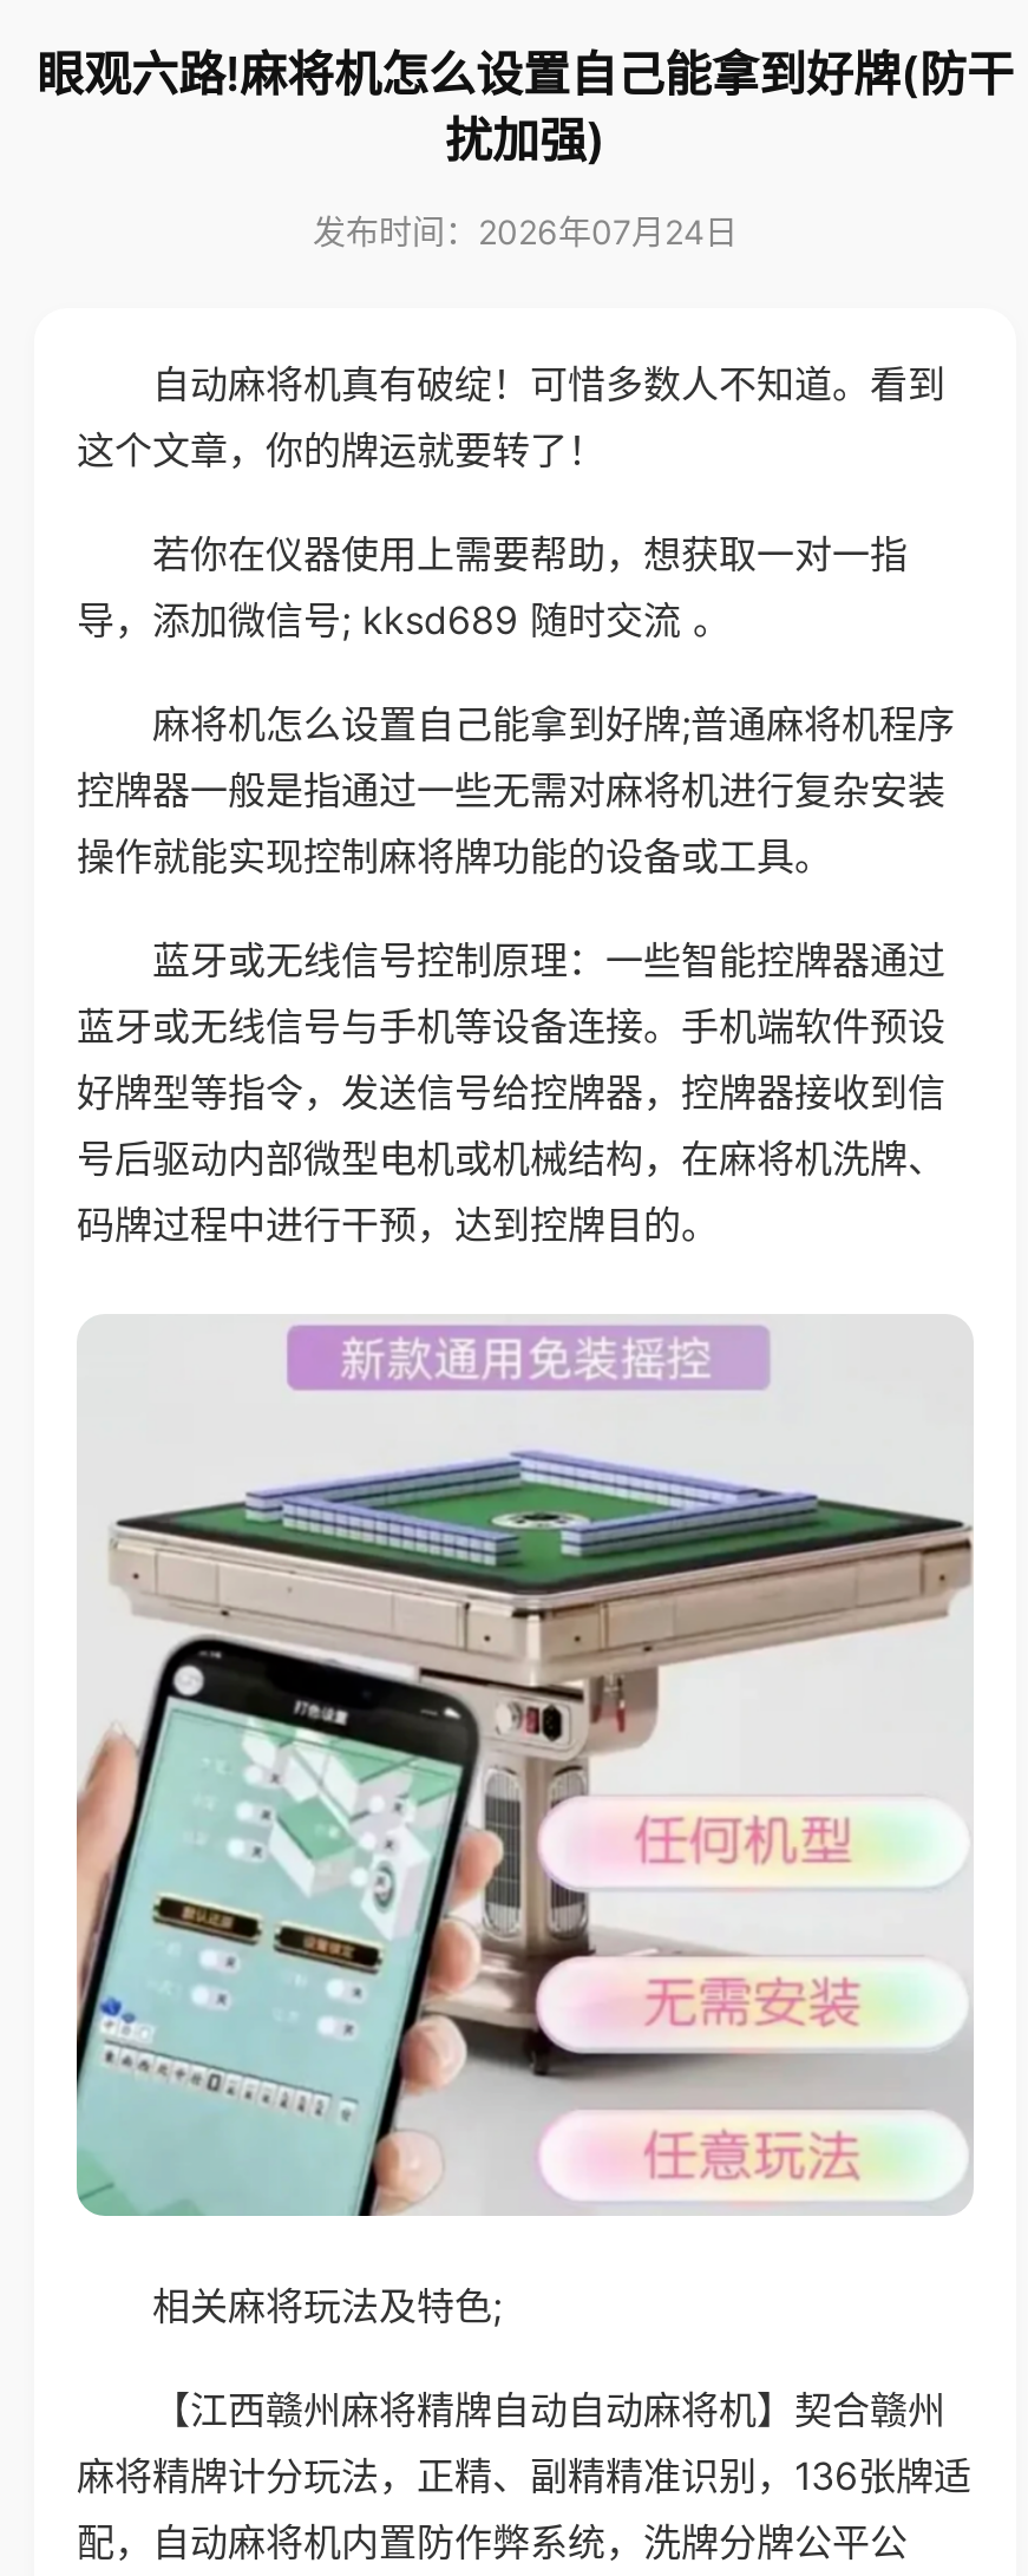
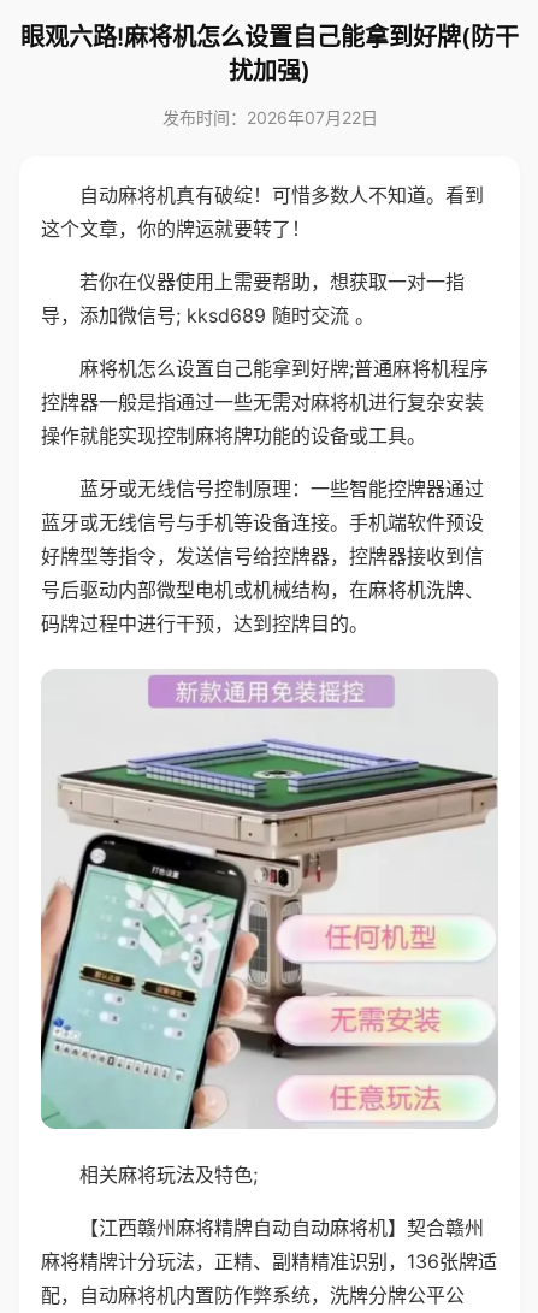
[313,211,738,251] 发布时间：2026年07月24日 -> [162,107,377,128] 发布时间：2026年07月22日

